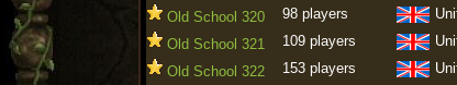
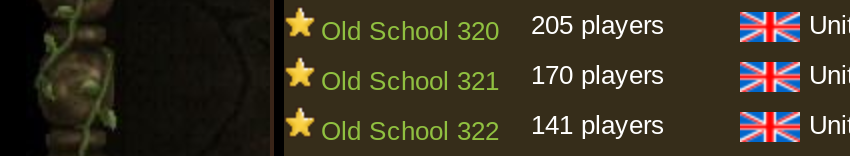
[166,5,348,25] Old School 320 98 players -> [321,10,665,46] Old School 320 205 players
[166,33,355,52] Old School 321 109 players -> [321,60,665,96] Old School 321 170 players
[166,60,355,80] Old School 322 153 players -> [321,110,665,146] Old School 322 141 players

